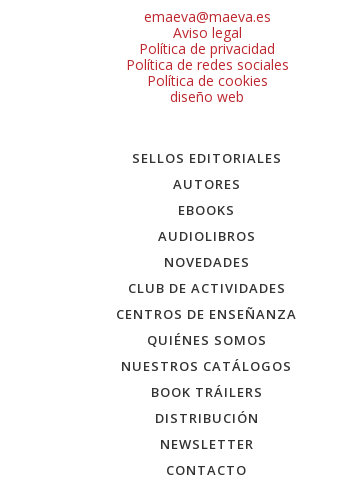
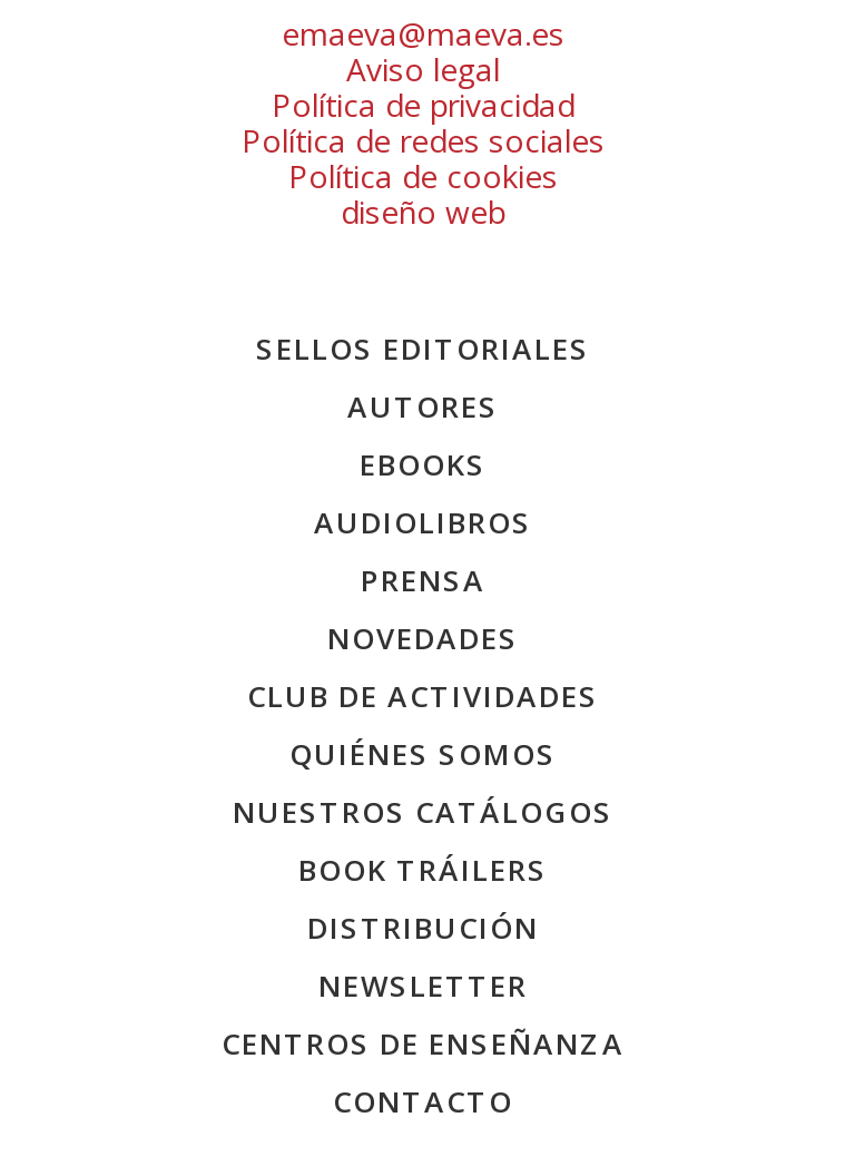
none -> [361,560,485,600] PRENSA
moved [116,305,297,323] -> [222,1023,625,1064]: CENTROS DE ENSEÑANZA

